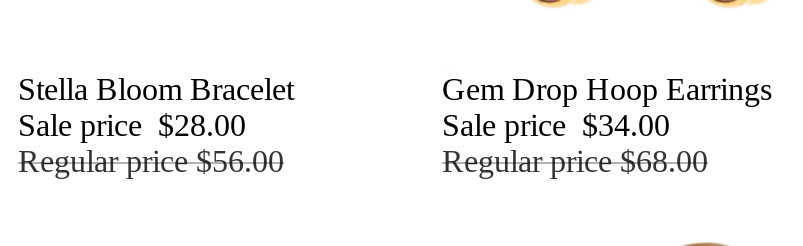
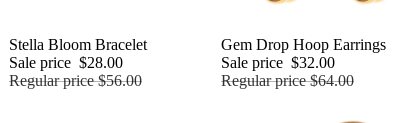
[442,108,670,142] Sale price $34.00 -> [221,54,335,71] Sale price $32.00
[442,144,708,178] Regular price $68.00 -> [221,72,354,89] Regular price $64.00

